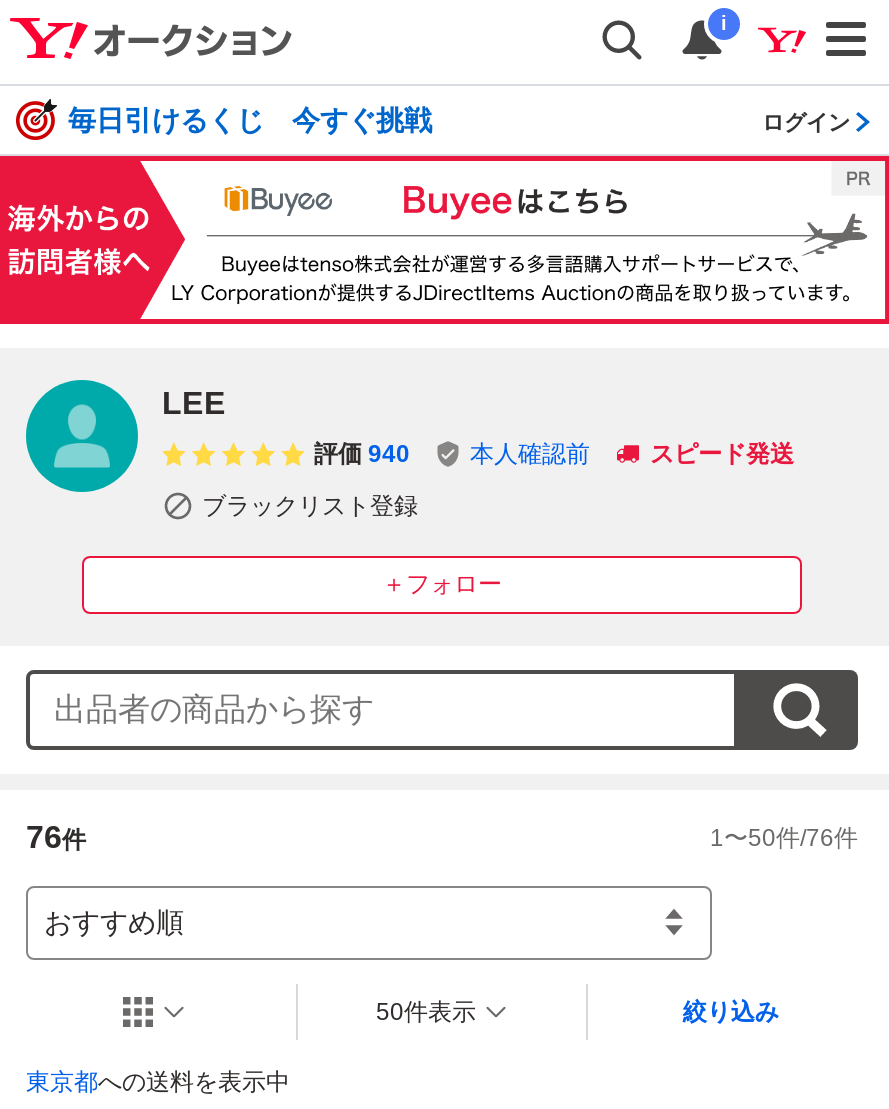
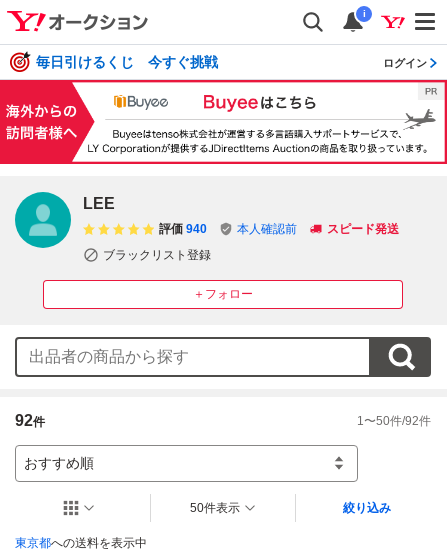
[26,819,86,853] 76件 -> [15,412,45,429] 92件
[710,823,858,851] 1〜50件/76件 -> [357,414,431,428] 1〜50件/92件

